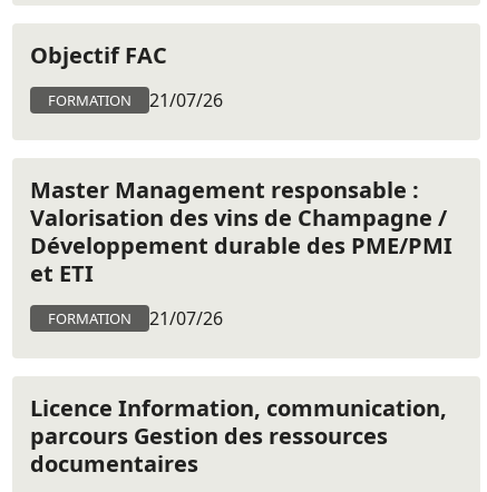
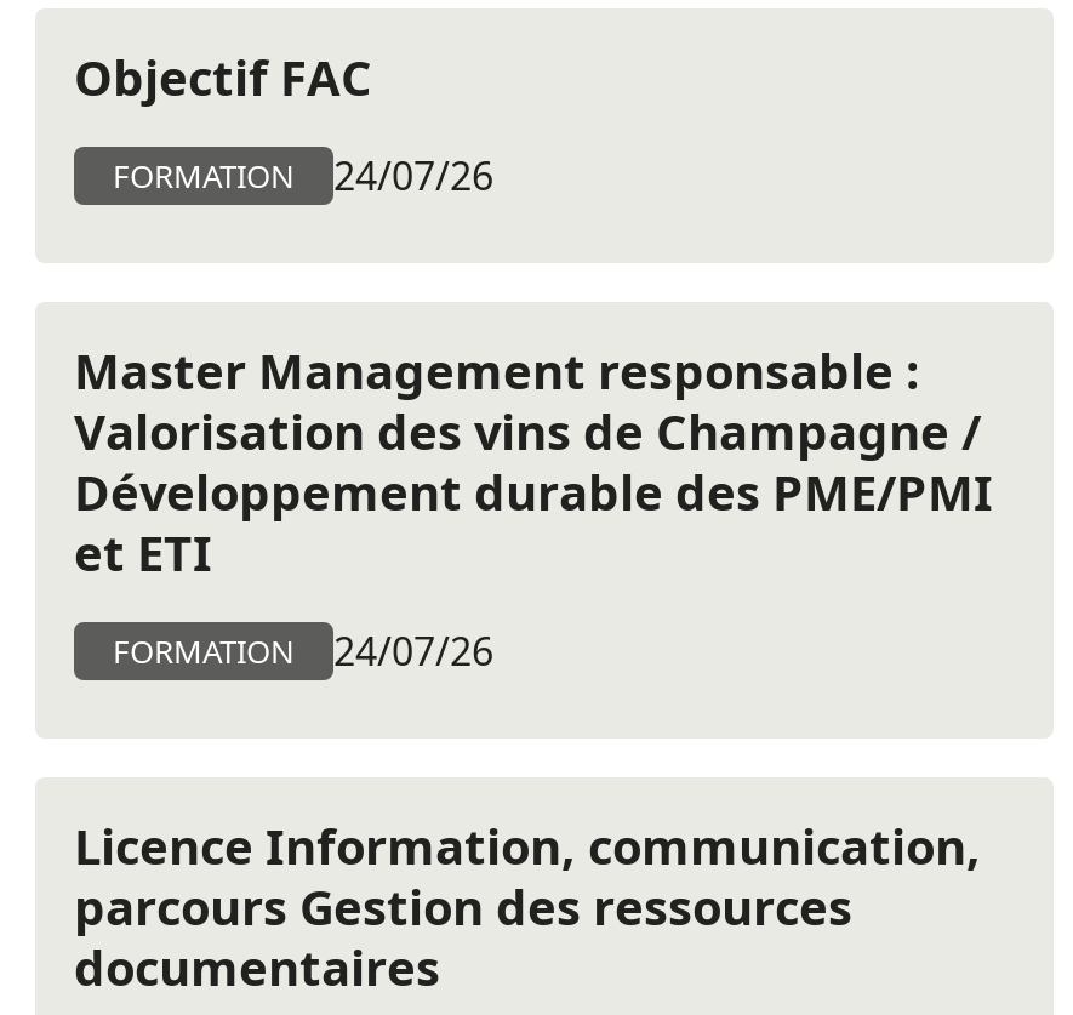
[48,88,223,113] FORMATION 21/07/26 -> [113,149,493,203] FORMATION 24/07/26
[48,306,223,331] FORMATION 21/07/26 -> [113,625,493,678] FORMATION 24/07/26

